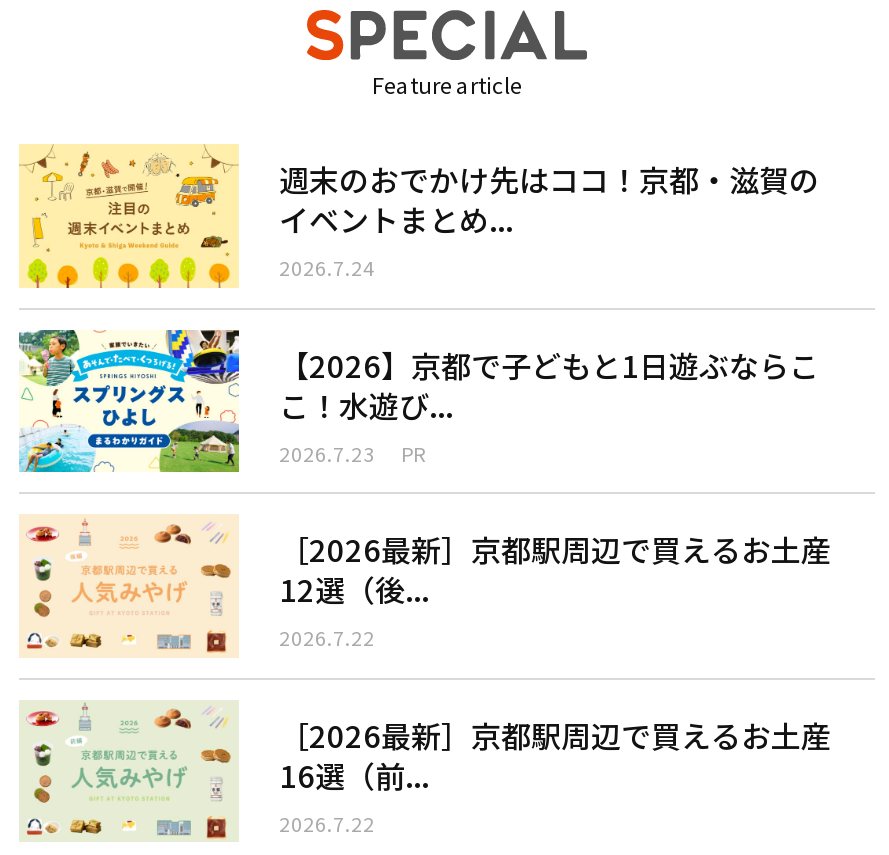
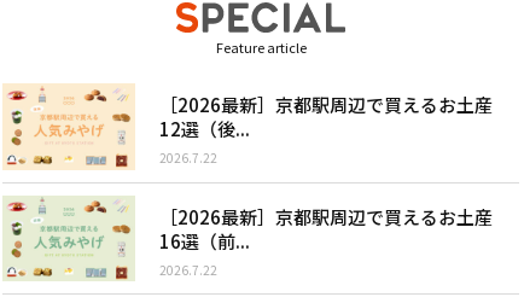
[19,144,819,467] [image] | 週末のおでかけ先はココ！京都・滋賀の | イベントまとめ... | 2026.7.24 | 【2026】京都で子どもと1日遊ぶならこ | こ！水遊び... | 2026.7.23 | PR -> none
[17,328,241,474] [image] -> none

